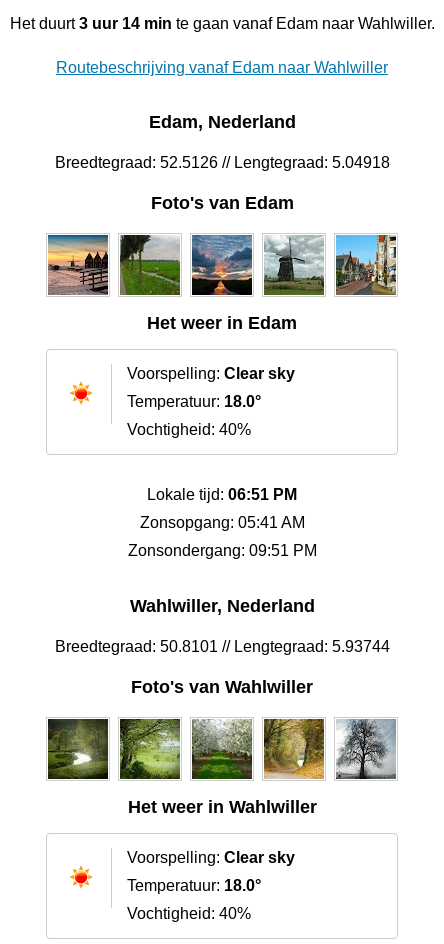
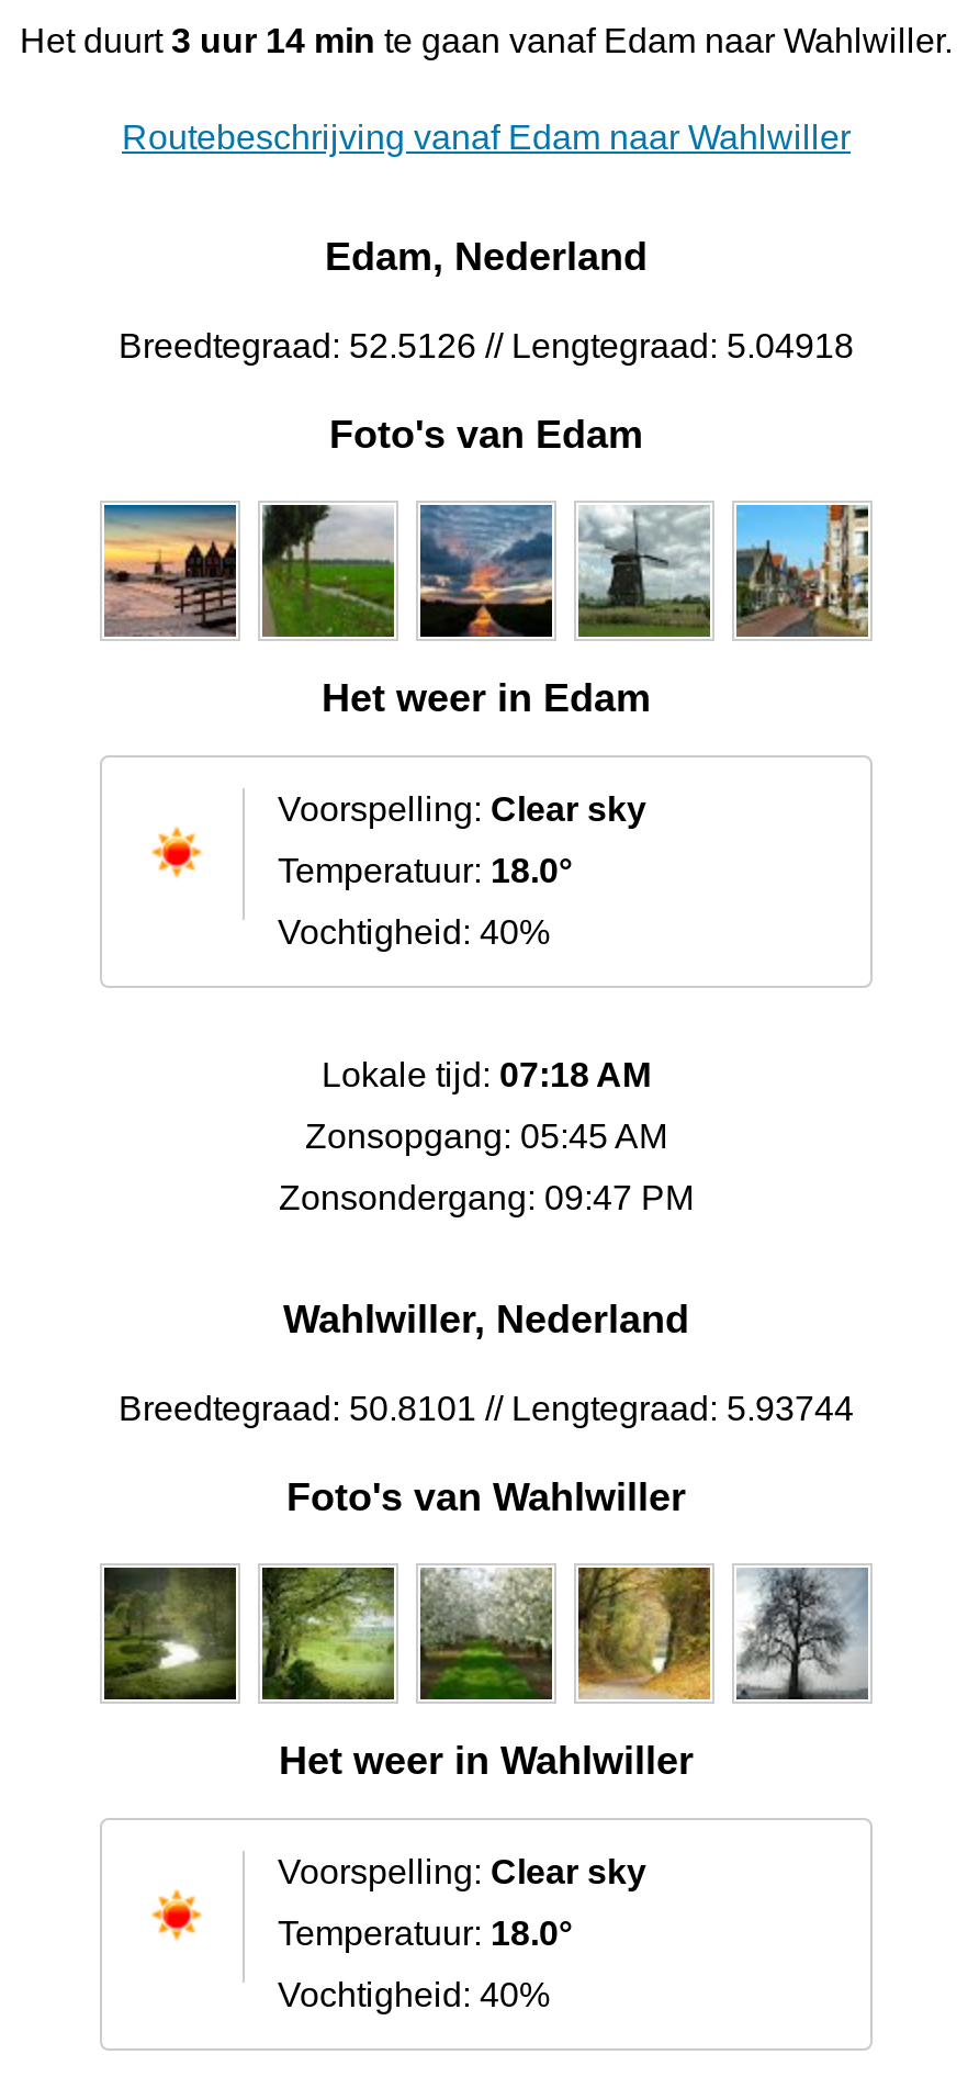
[147,486,297,503] Lokale tijd: 06:51 PM -> [322,1057,651,1094] Lokale tijd: 07:18 AM
[139,514,304,531] Zonsopgang: 05:41 AM -> [305,1118,667,1156] Zonsopgang: 05:45 AM
[127,542,316,559] Zonsondergang: 09:51 PM -> [279,1180,694,1217] Zonsondergang: 09:47 PM

